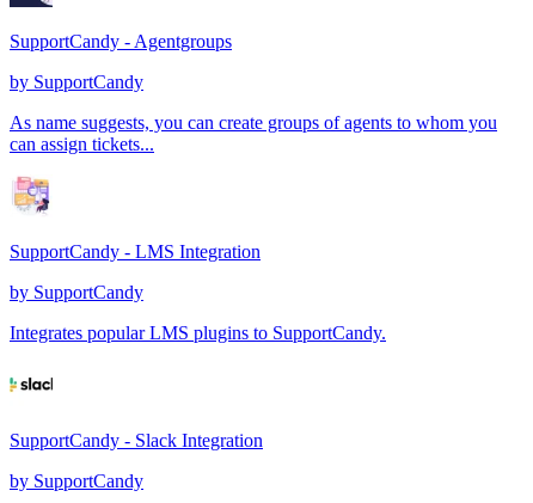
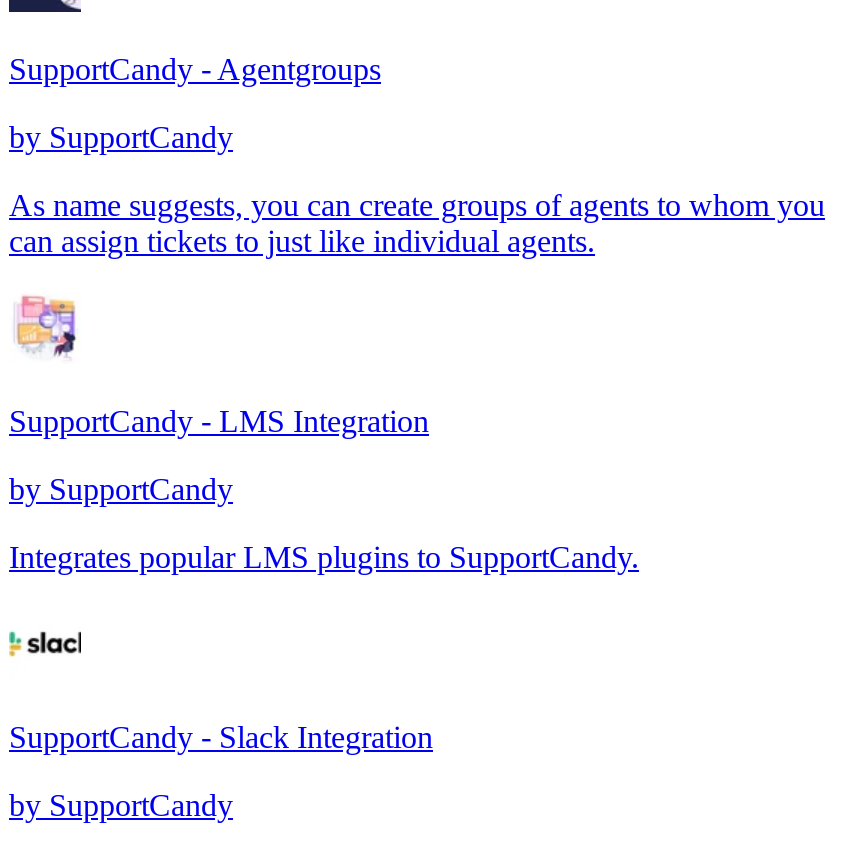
[10,133,154,154] can assign tickets... -> [9,223,595,257] can assign tickets to just like individual agents.

